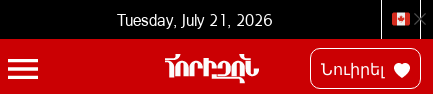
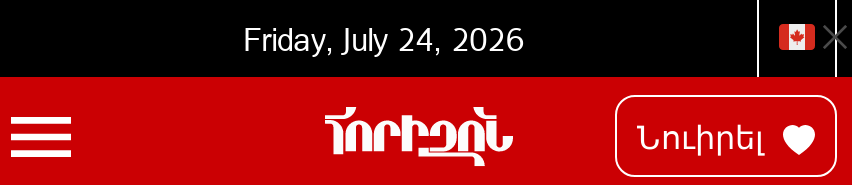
[117,9,272,28] Tuesday, July 21, 2026 -> [243,18,523,56] Friday, July 24, 2026

